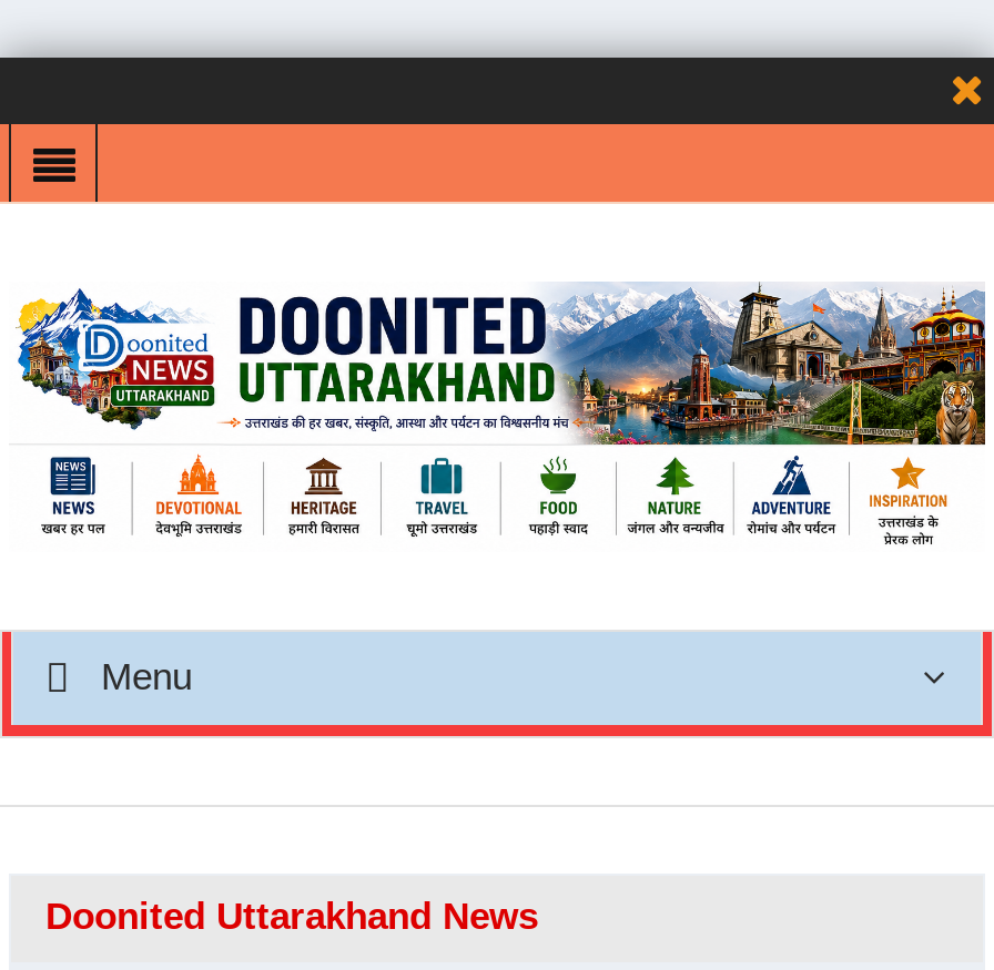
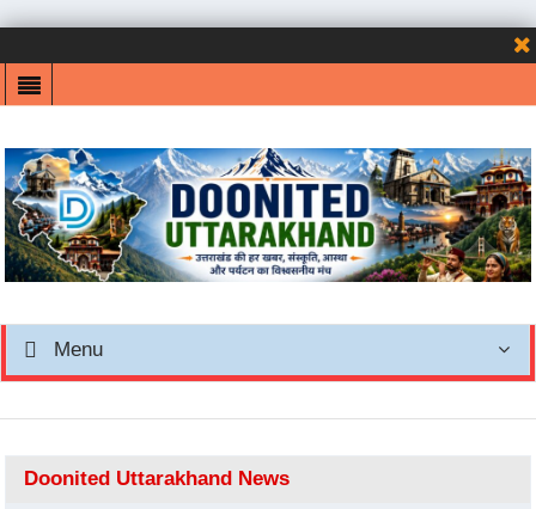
[9,282,985,545] [image] -> [4,147,532,283] [image]

